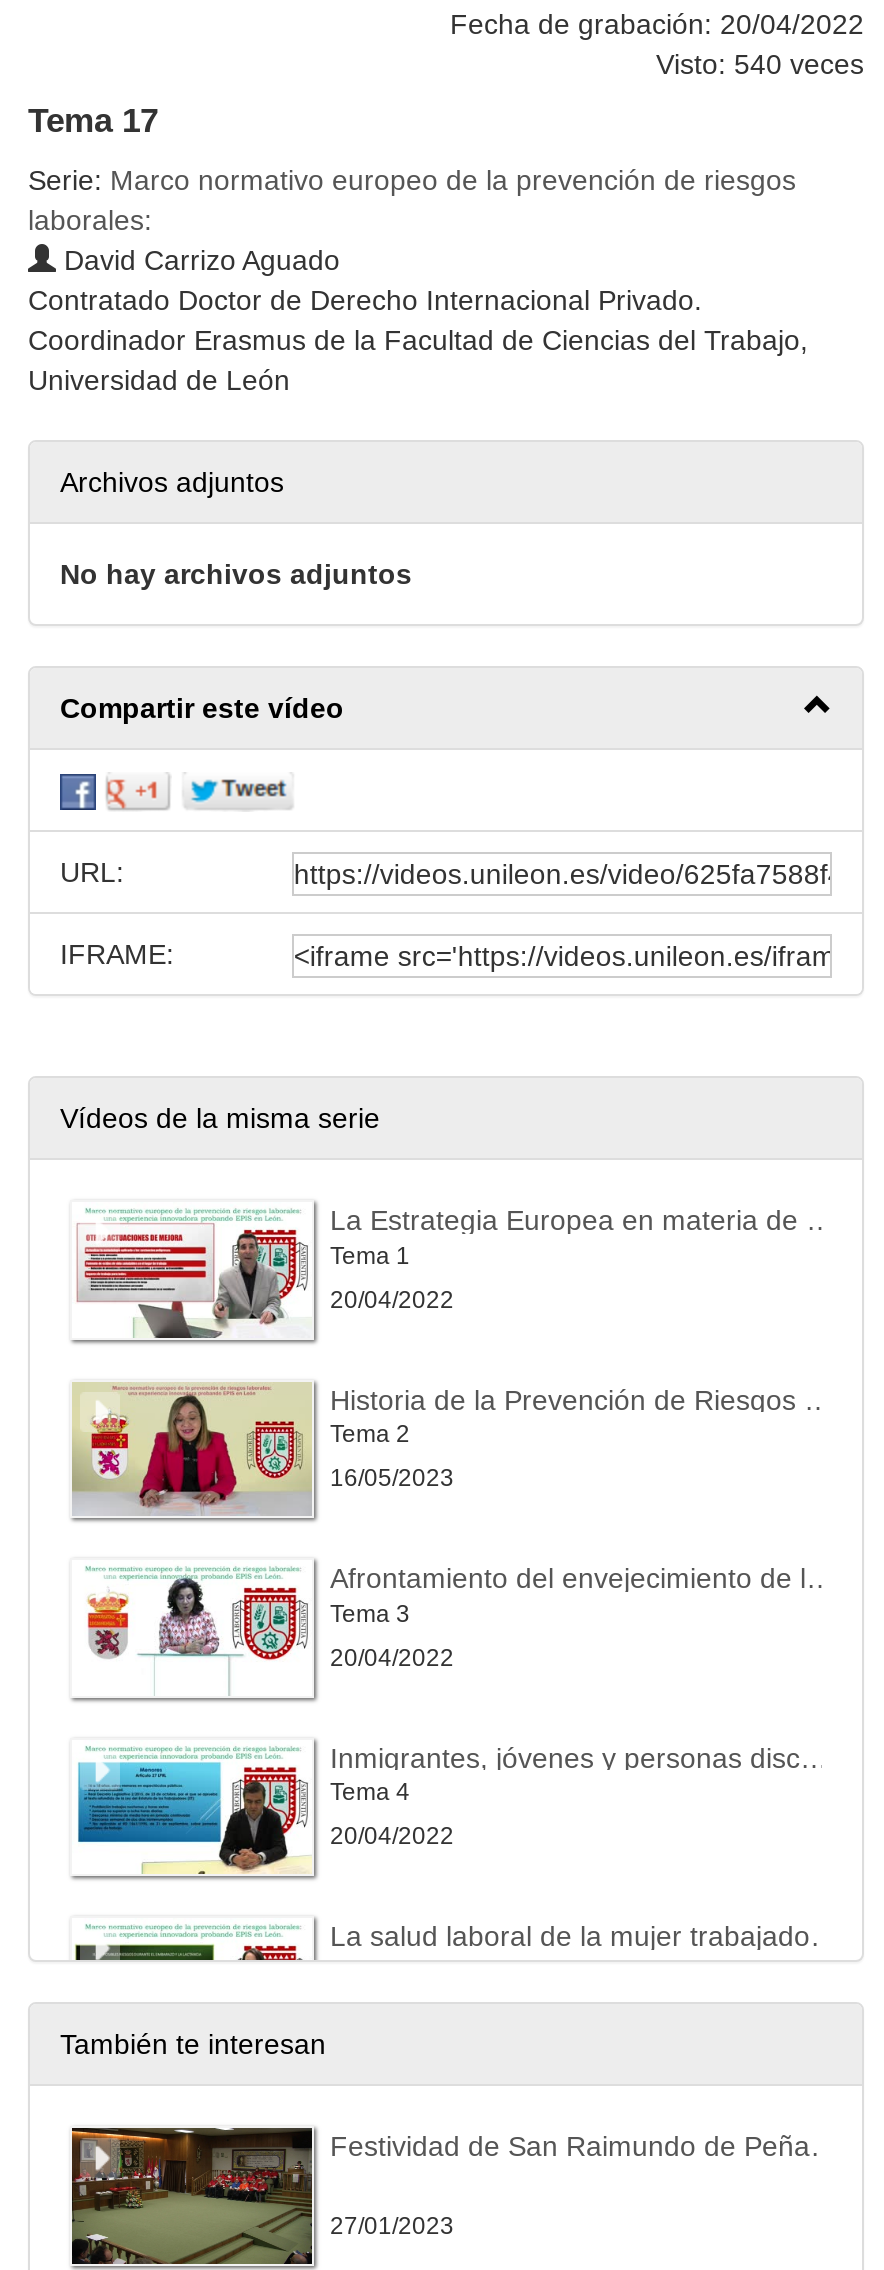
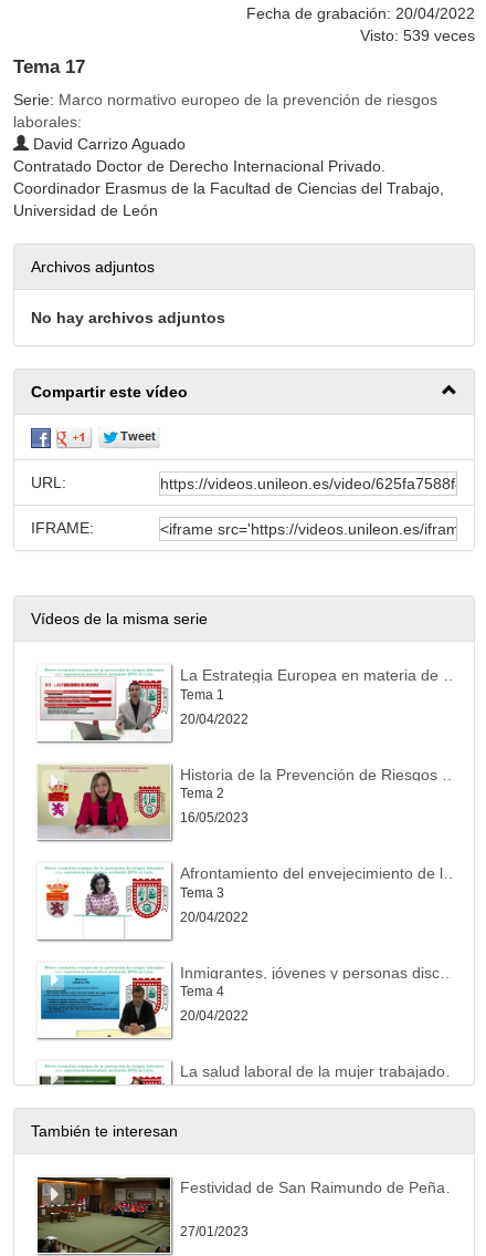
[656,48,864,80] Visto: 540 veces -> [360,27,475,44] Visto: 539 veces

